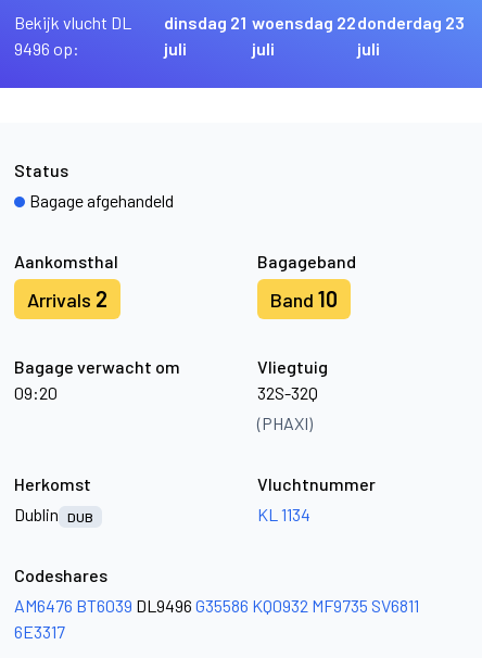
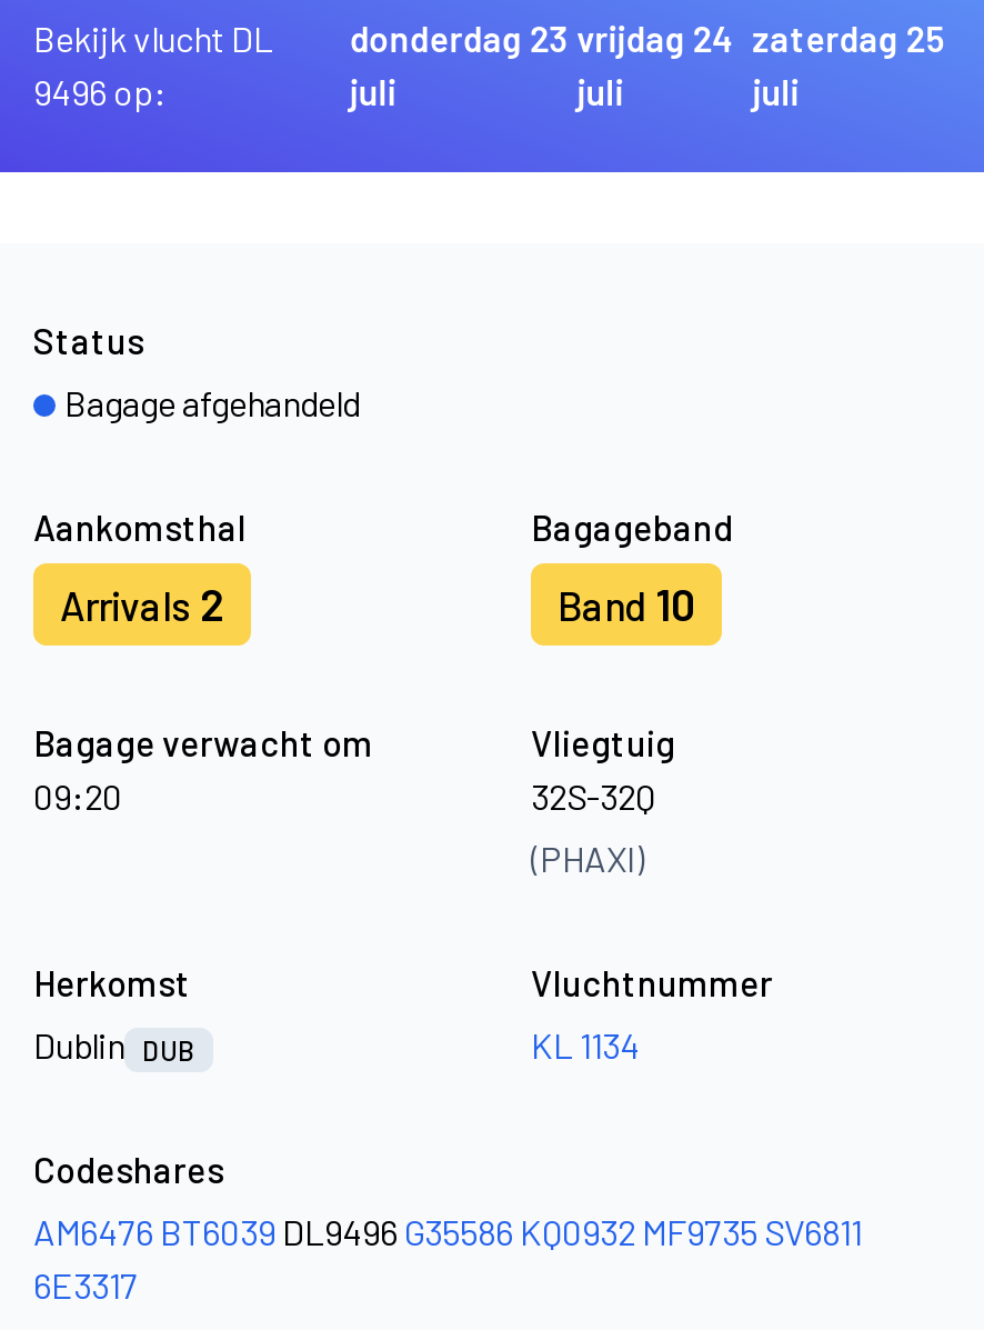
[164,12,247,33] dinsdag 21 -> [349,17,569,59] donderdag 23
[252,12,356,33] woensdag 22 -> [577,17,734,59] vrijdag 24
[358,12,465,33] donderdag 23 -> [752,17,946,59] zaterdag 25

